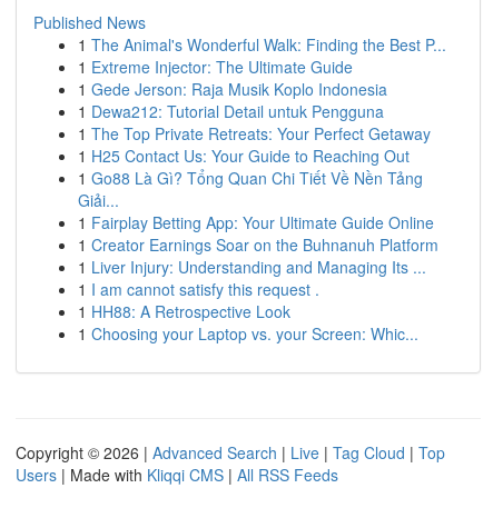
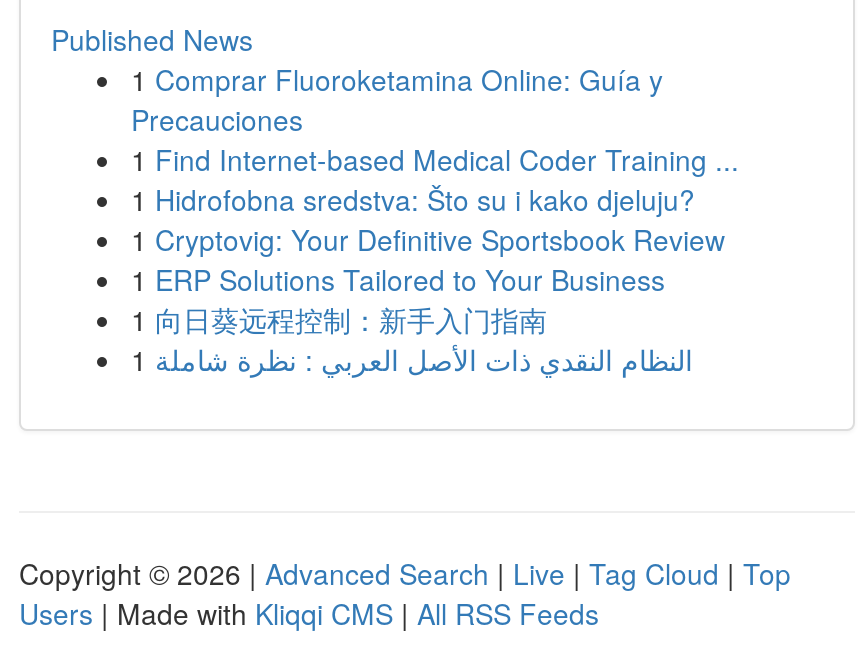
[78,33,446,345] 1 The Animal's Wonderful Walk: Finding the Best P... | 1 Extreme Injector: The Ultimate Guide | 1 Gede Jerson: Raja Musik Koplo Indonesia | 1 Dewa212: Tutorial Detail untuk Pengguna | 1 The Top Private Retreats: Your Perfect Getaway | 1 H25 Contact Us: Your Guide to Reaching Out | 1 Go88 Là Gì? Tổng Quan Chi Tiết Về Nền Tảng | Giải... | 1 Fairplay Betting App: Your Ultimate Guide Online | 1 Creator Earnings Soar on the Buhnanuh Platform | 1 Liver Injury: Understanding and Managing Its ... | 1 I am cannot satisfy this request . | 1 HH88: A Retrospective Look | 1 Choosing your Laptop vs. your Screen: Whic... -> [131,59,739,379] 1 Comprar Fluoroketamina Online: Guía y | Precauciones | 1 Find Internet-based Medical Coder Training ... | 1 Hidrofobna sredstva: Što su i kako djeluju? | 1 Cryptovig: Your Definitive Sportsbook Review | 1 ERP Solutions Tailored to Your Business | 1 向日葵远程控制：新手入门指南 | 1 النظام النقدي ذات الأصل العربي : نظرة شاملة

